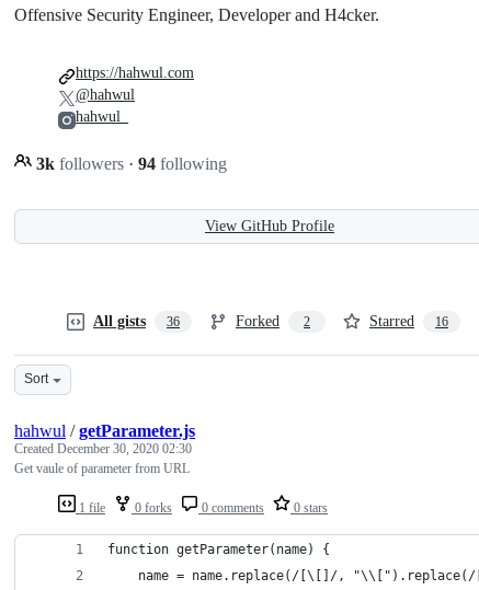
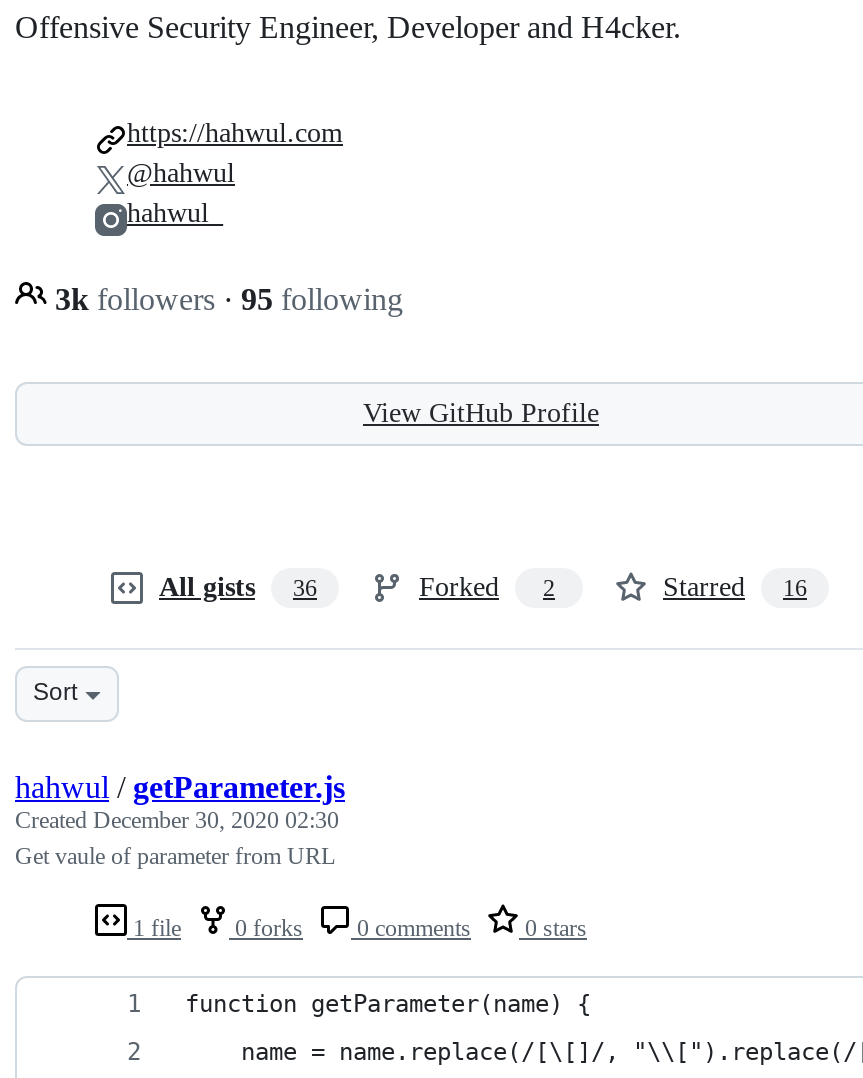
[36,154,227,173] 3k followers · 94 following -> [55,282,403,316] 3k followers · 95 following

